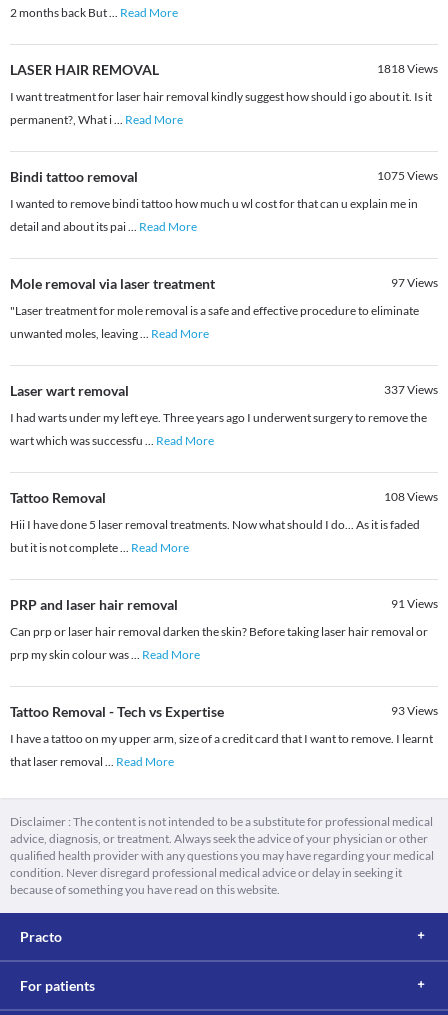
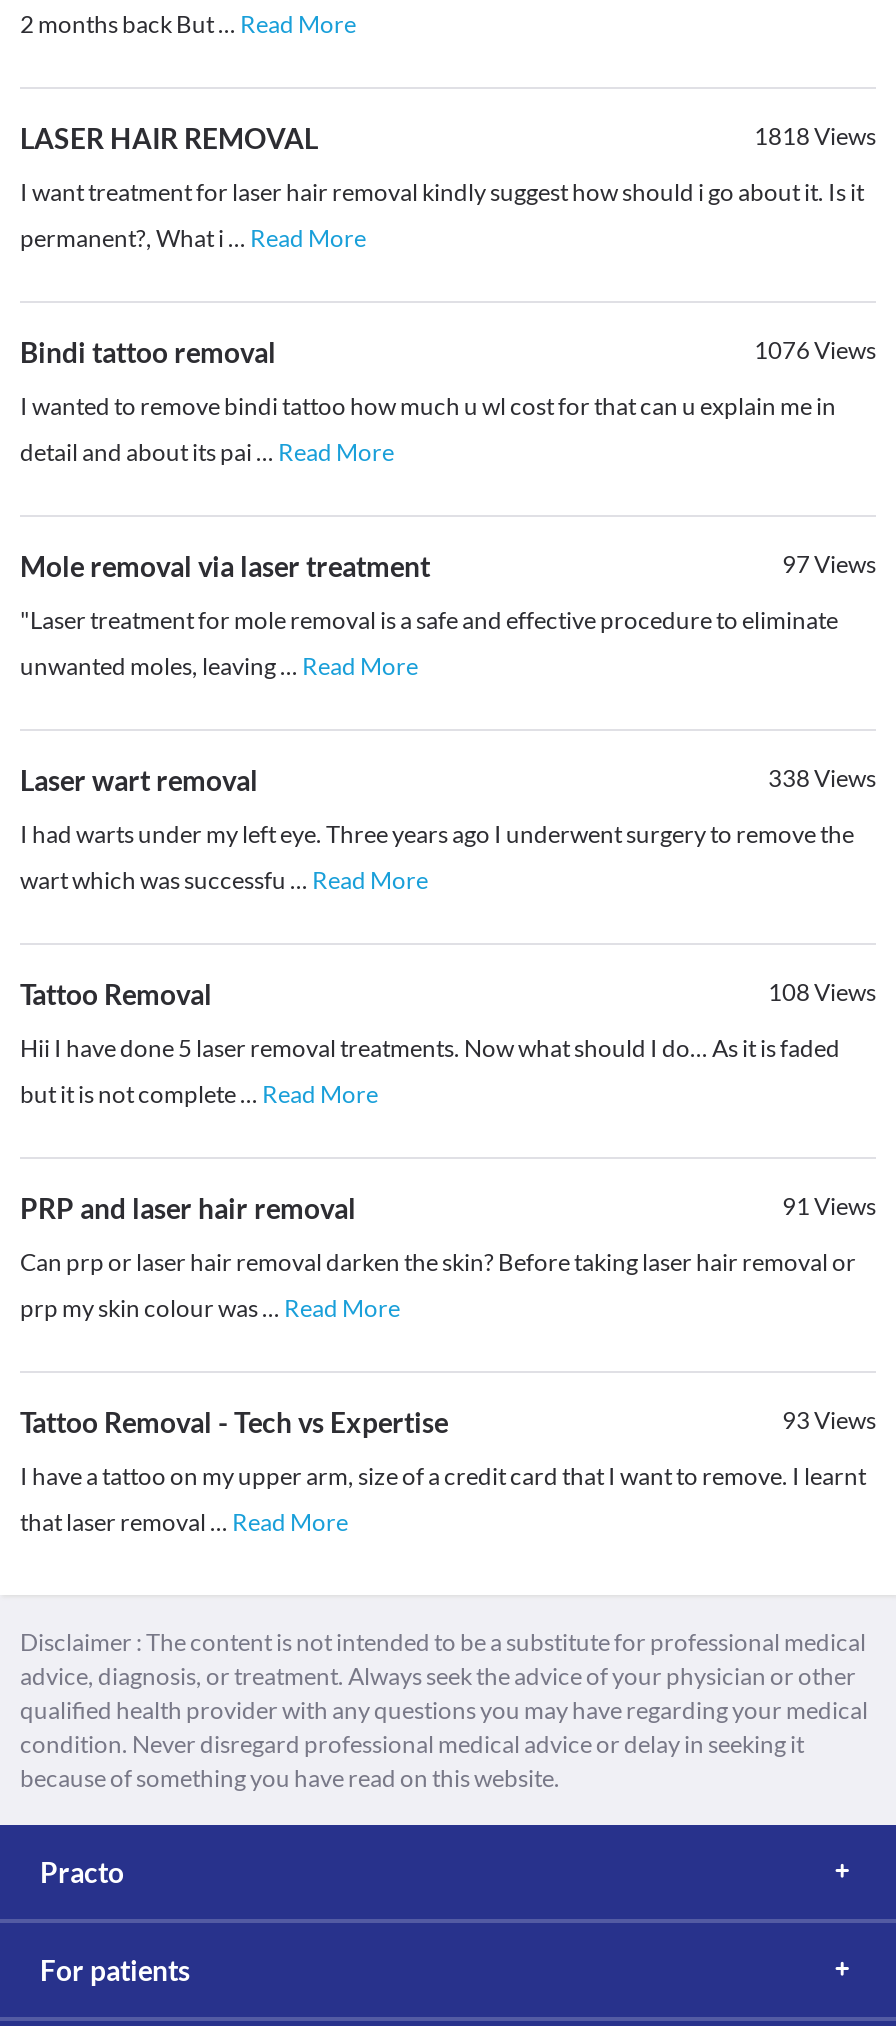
[377,168,438,183] 1075Views -> [754,336,876,366] 1076Views
[384,382,438,397] 337Views -> [768,764,876,794] 338Views

